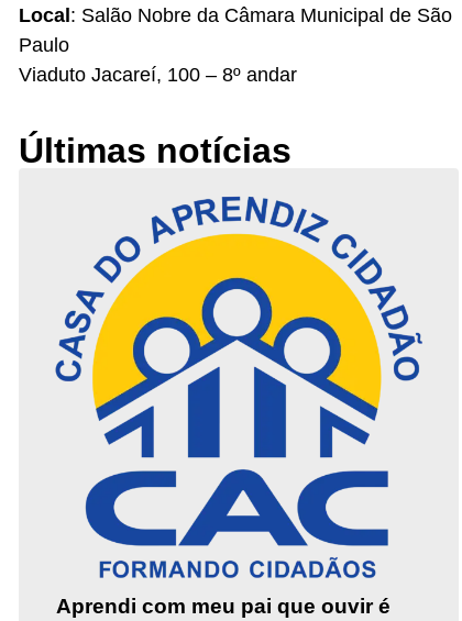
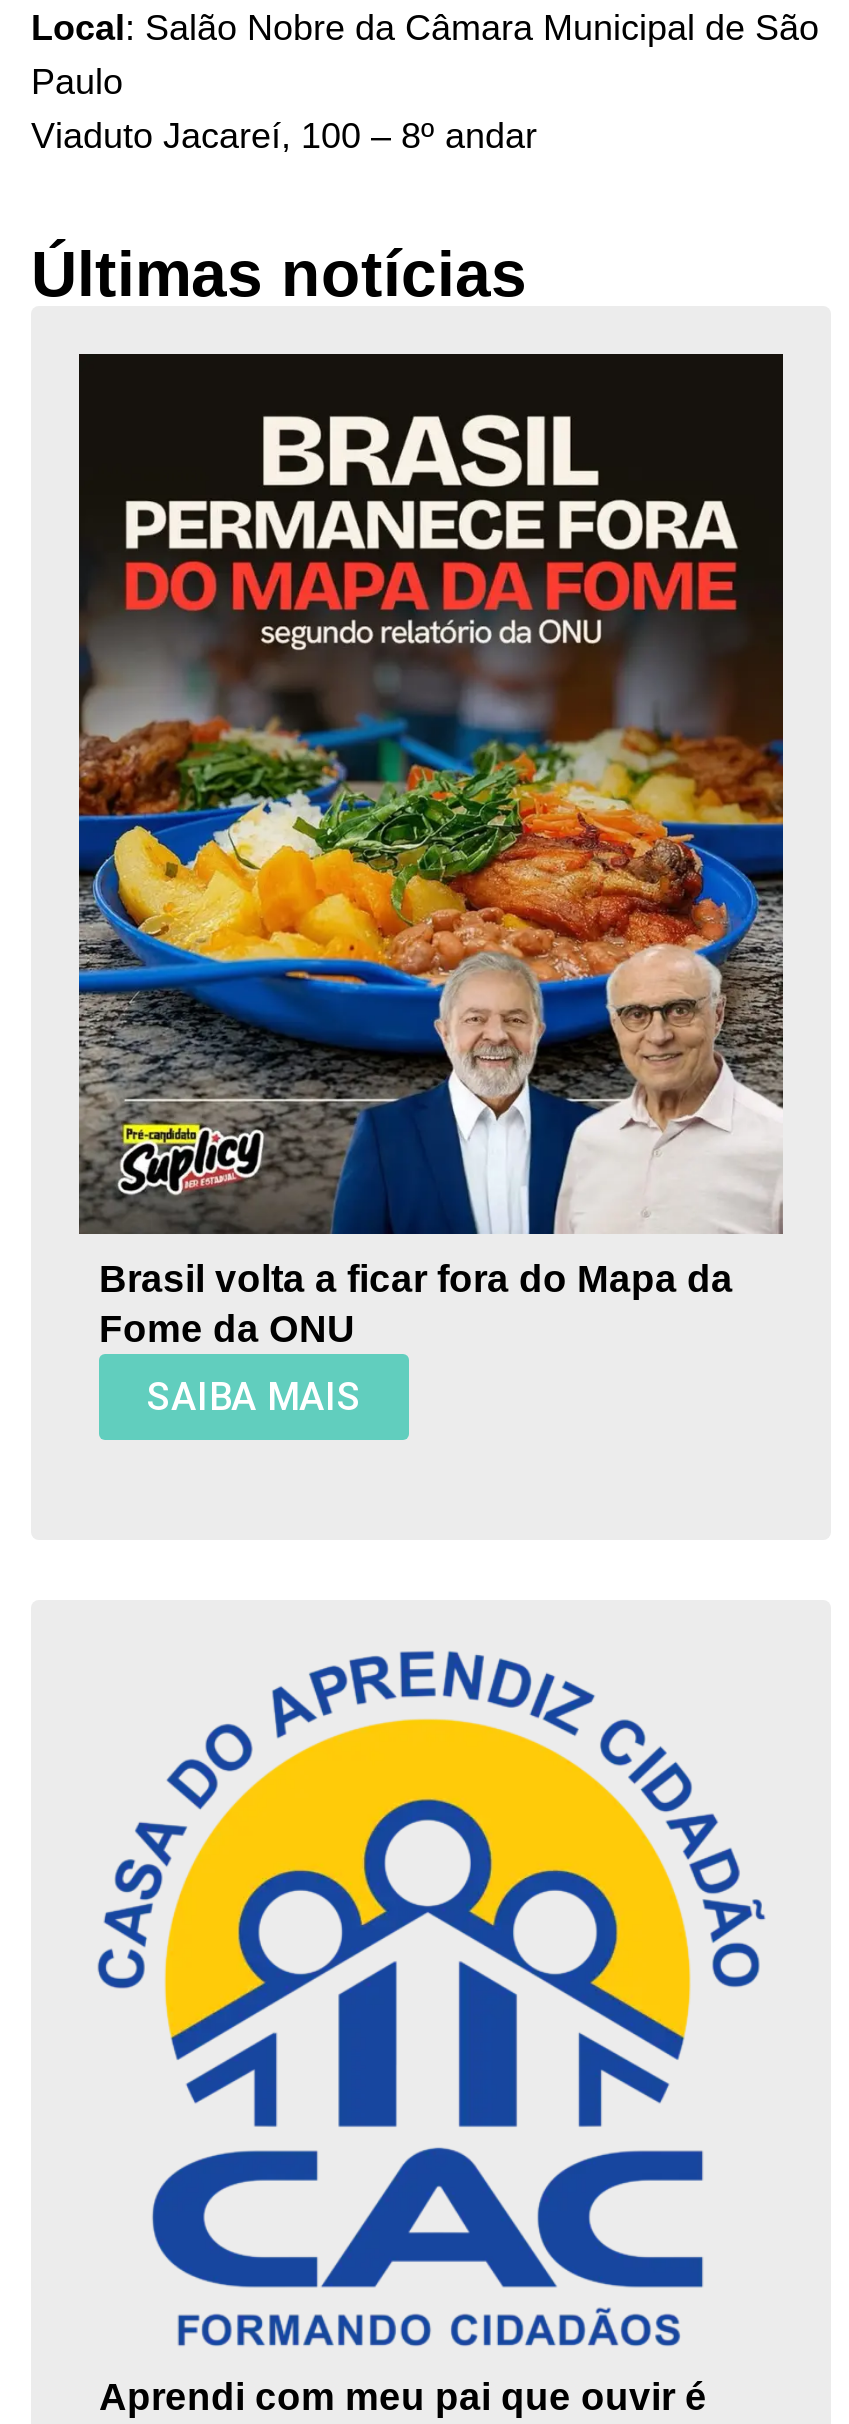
none -> [77,352,785,1420] [image] | Brasil volta a ficar fora do Mapa da | Fome da ONU | SAIBA MAIS

